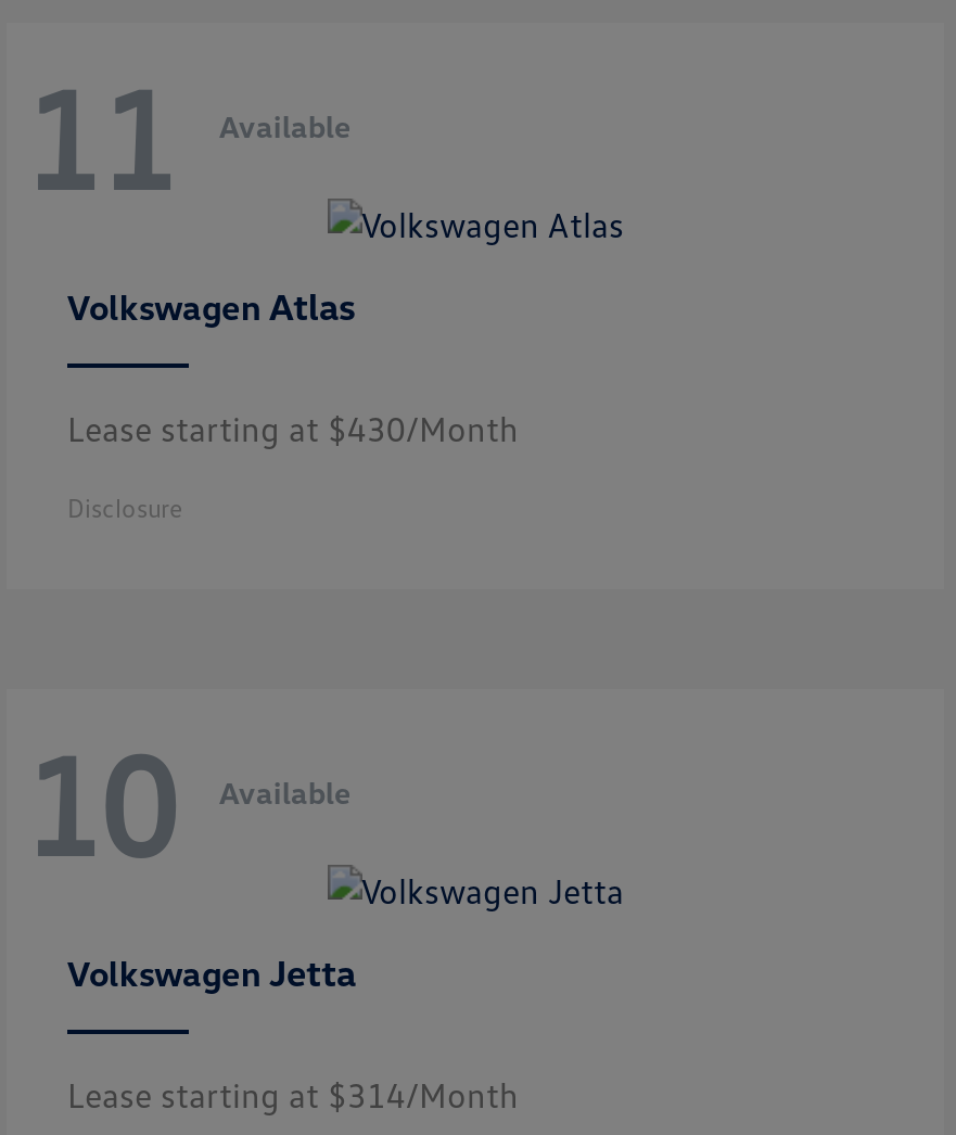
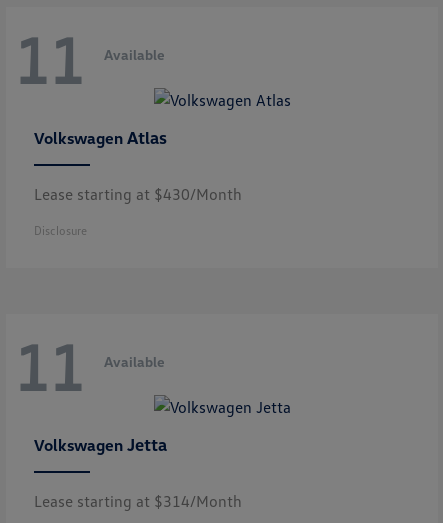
[24,718,352,887] 10 Available -> [14,327,165,405] 11 Available

